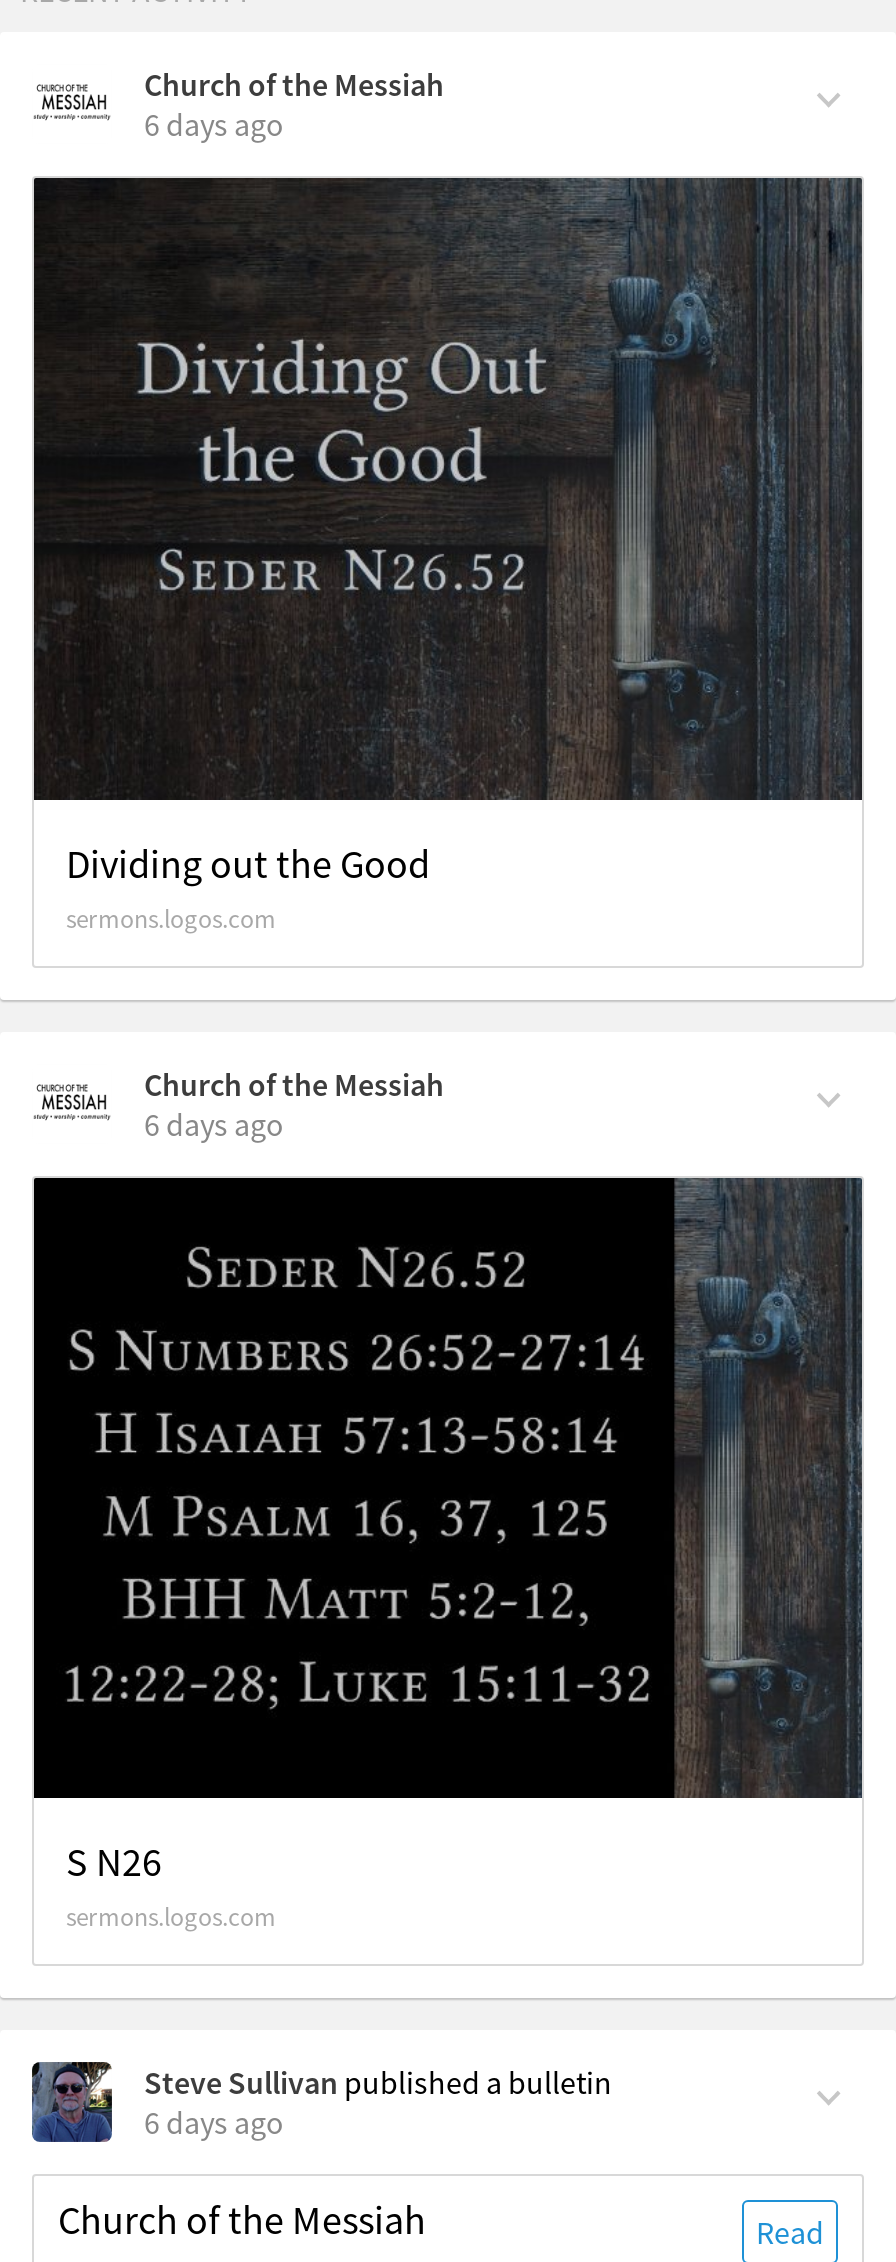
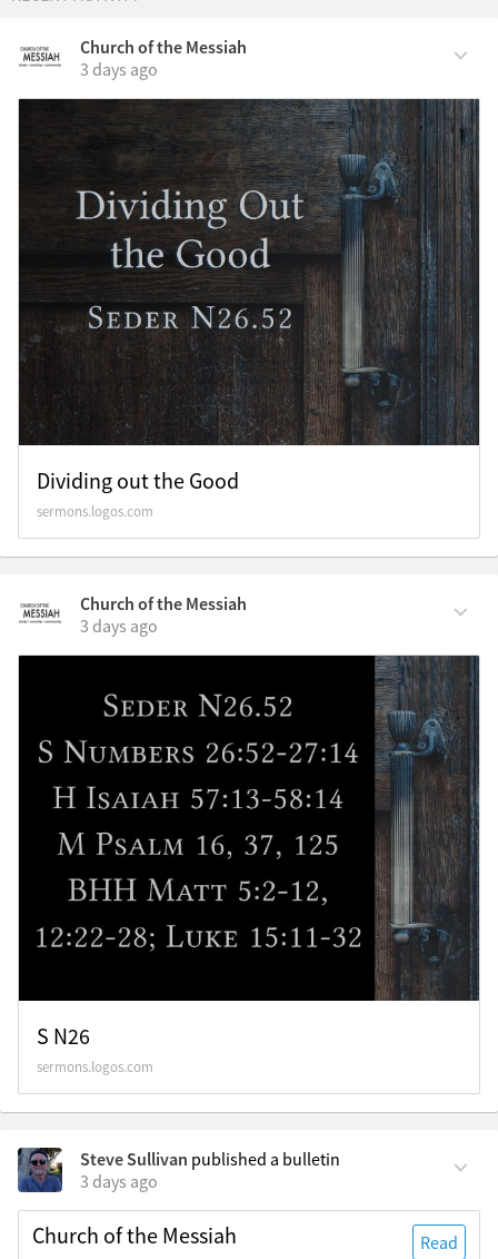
[144,104,284,144] 6 days ago -> [80,58,158,80] 3 days ago
[144,1103,284,1143] 6 days ago -> [80,614,158,636] 3 days ago
[144,2102,284,2142] 6 days ago -> [80,1170,158,1192] 3 days ago

